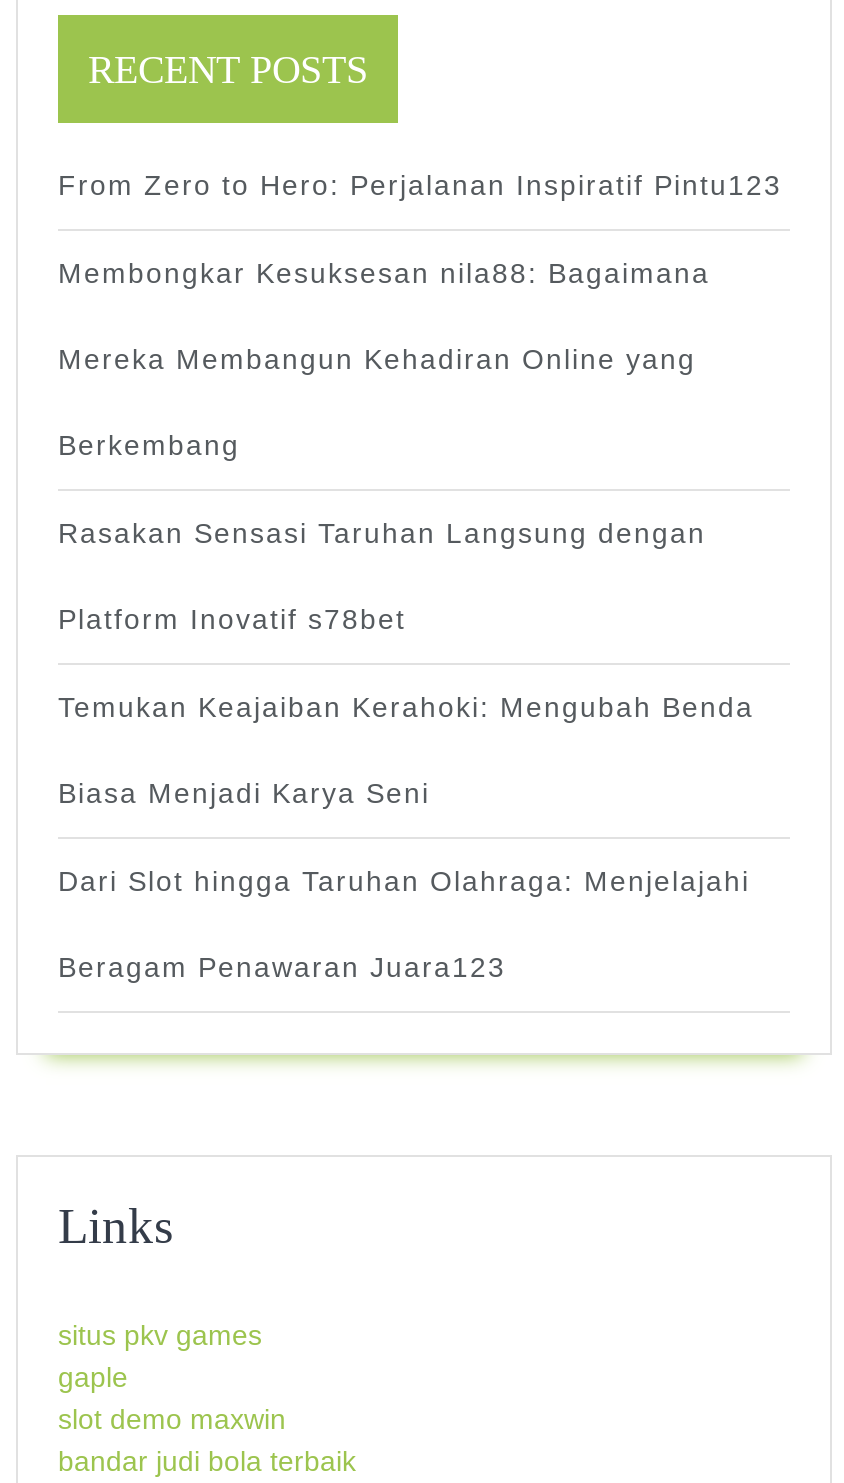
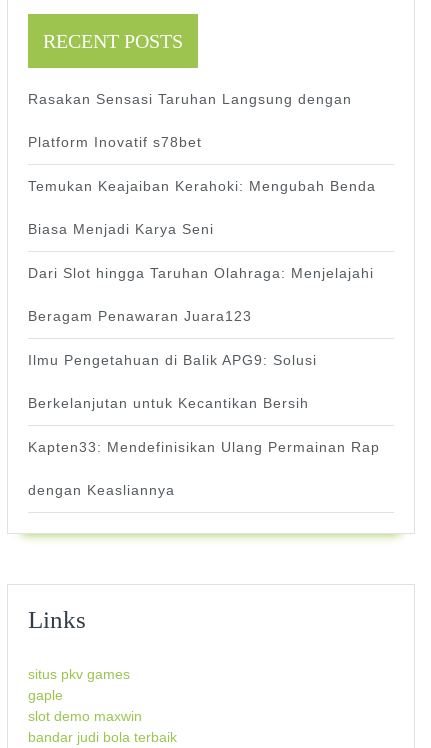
[58,169,782,461] From Zero to Hero: Perjalanan Inspiratif Pintu123 | Membongkar Kesuksesan nila88: Bagaimana | Mereka Membangun Kehadiran Online yang | Berkembang -> none
moved [58,517,754,983] -> [28,91,376,324]: Rasakan Sensasi Taruhan Langsung dengan | Platform Inovatif s78bet | Temukan Keajaiban Kerahoki: Mengubah Benda | Biasa Menjadi Karya Seni | Dari Slot hingga Taruhan Olahraga: Menjelajahi | Beragam Penawaran Juara123
none -> [28,352,380,498] Ilmu Pengetahuan di Balik APG9: Solusi | Berkelanjutan untuk Kecantikan Bersih | Kapten33: Mendefinisikan Ulang Permainan Rap | dengan Keasliannya

